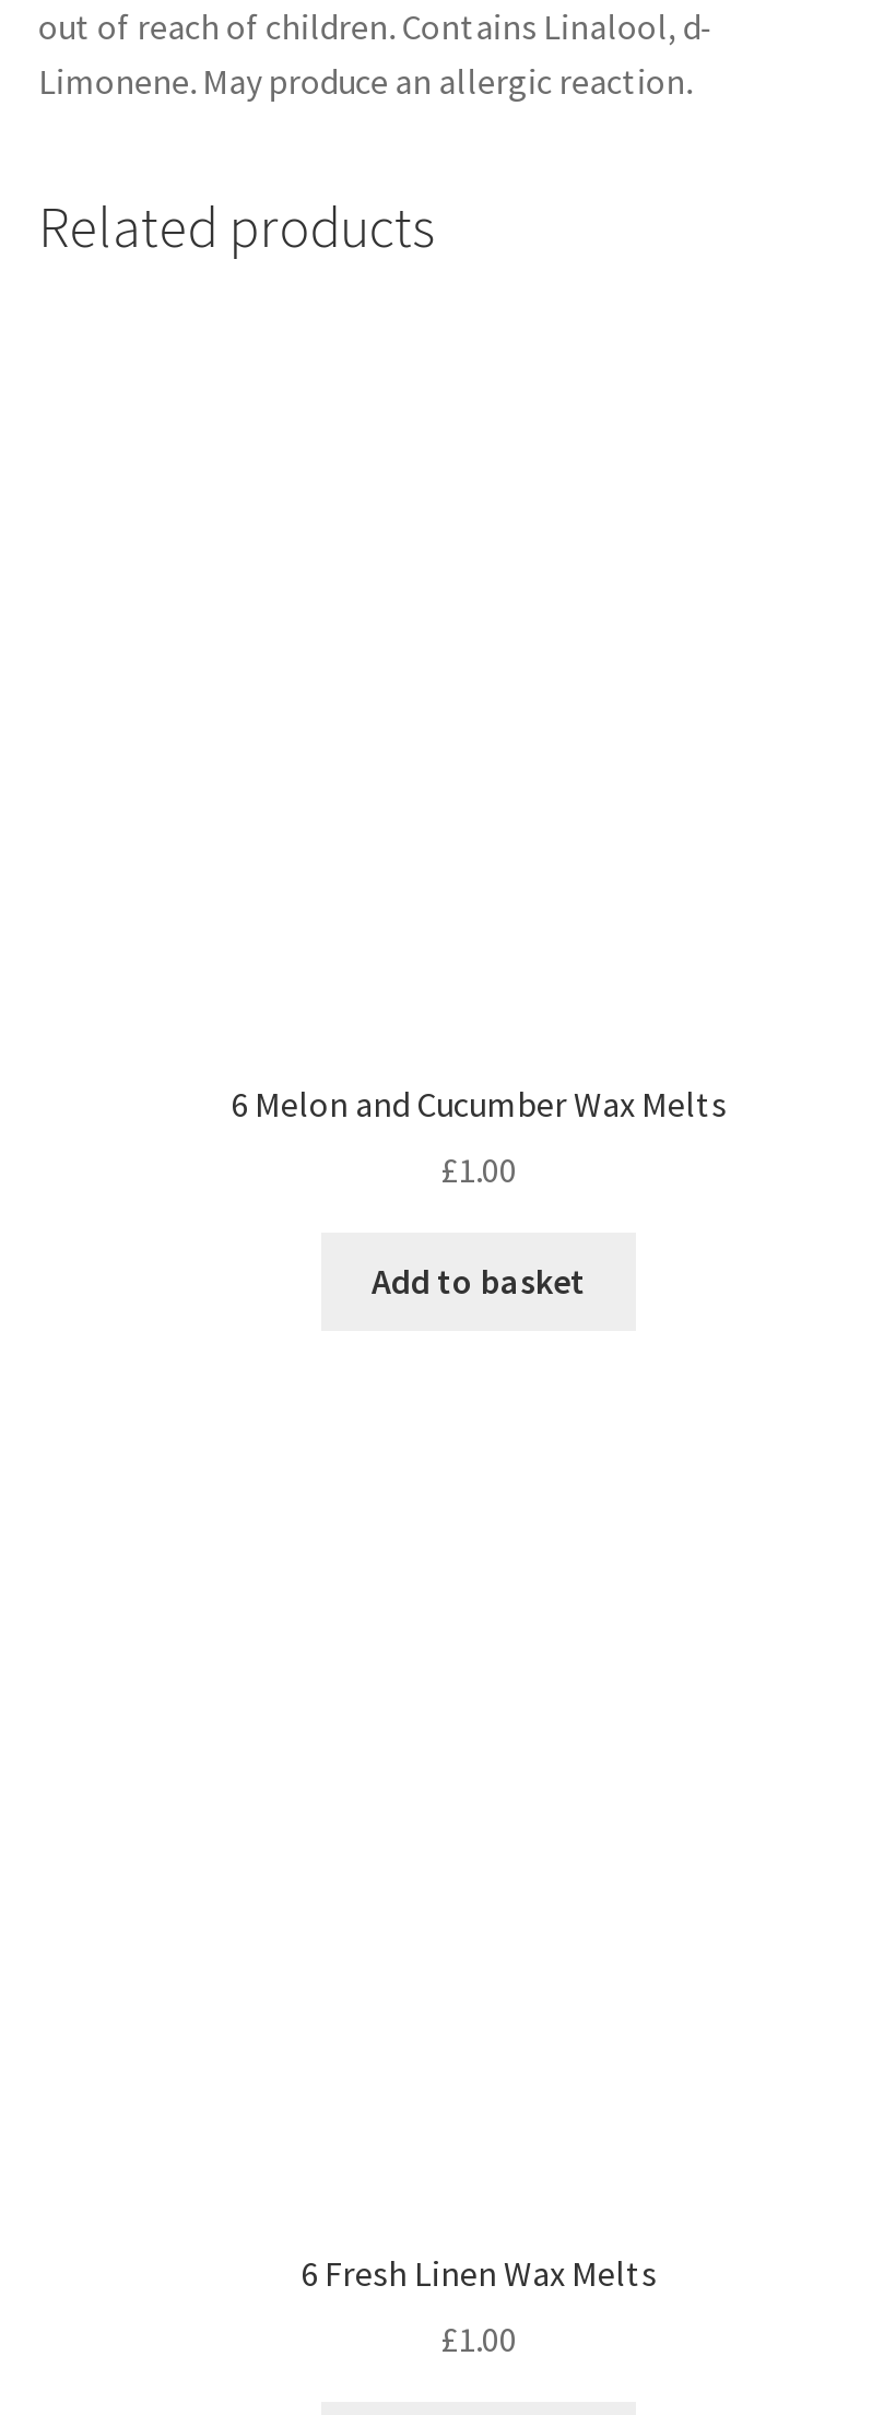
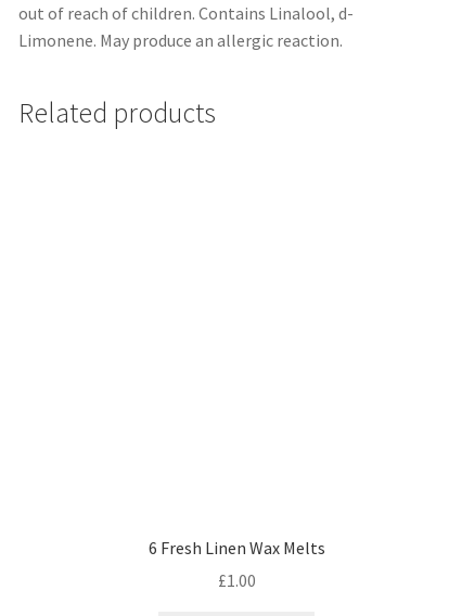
[231,1081,727,1303] 6 Melon and Cucumber Wax Melts | £1.00 | Add to basket -> none

